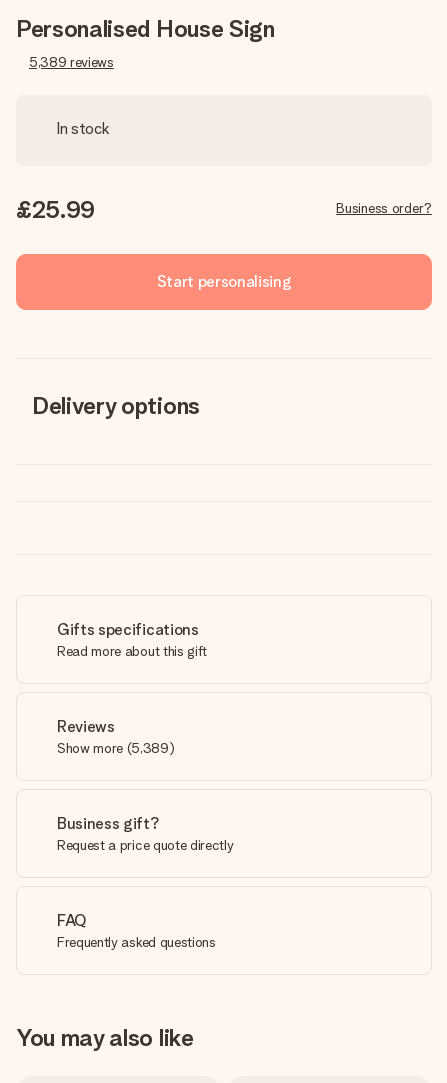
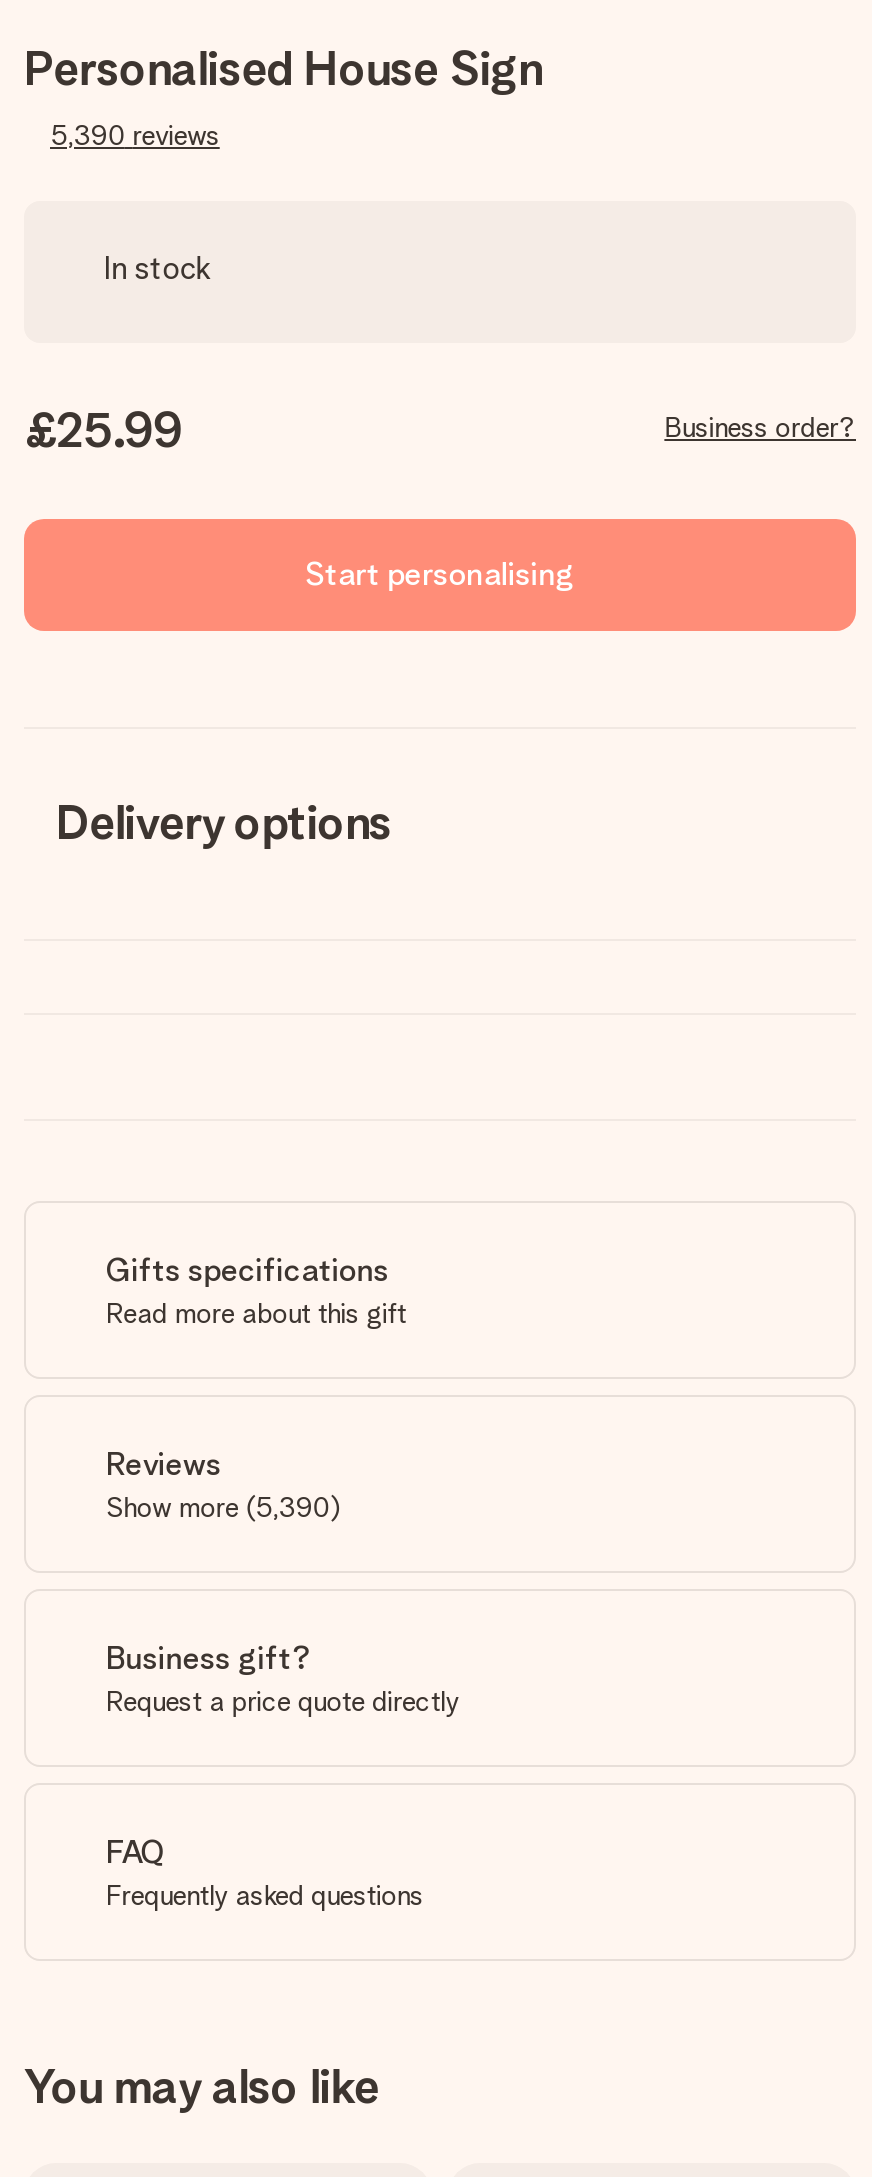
[29,54,114,70] 5,389 reviews -> [50,119,220,151] 5,390 reviews
[57,740,174,756] Show more (5,389) -> [106,1491,341,1523] Show more (5,390)

